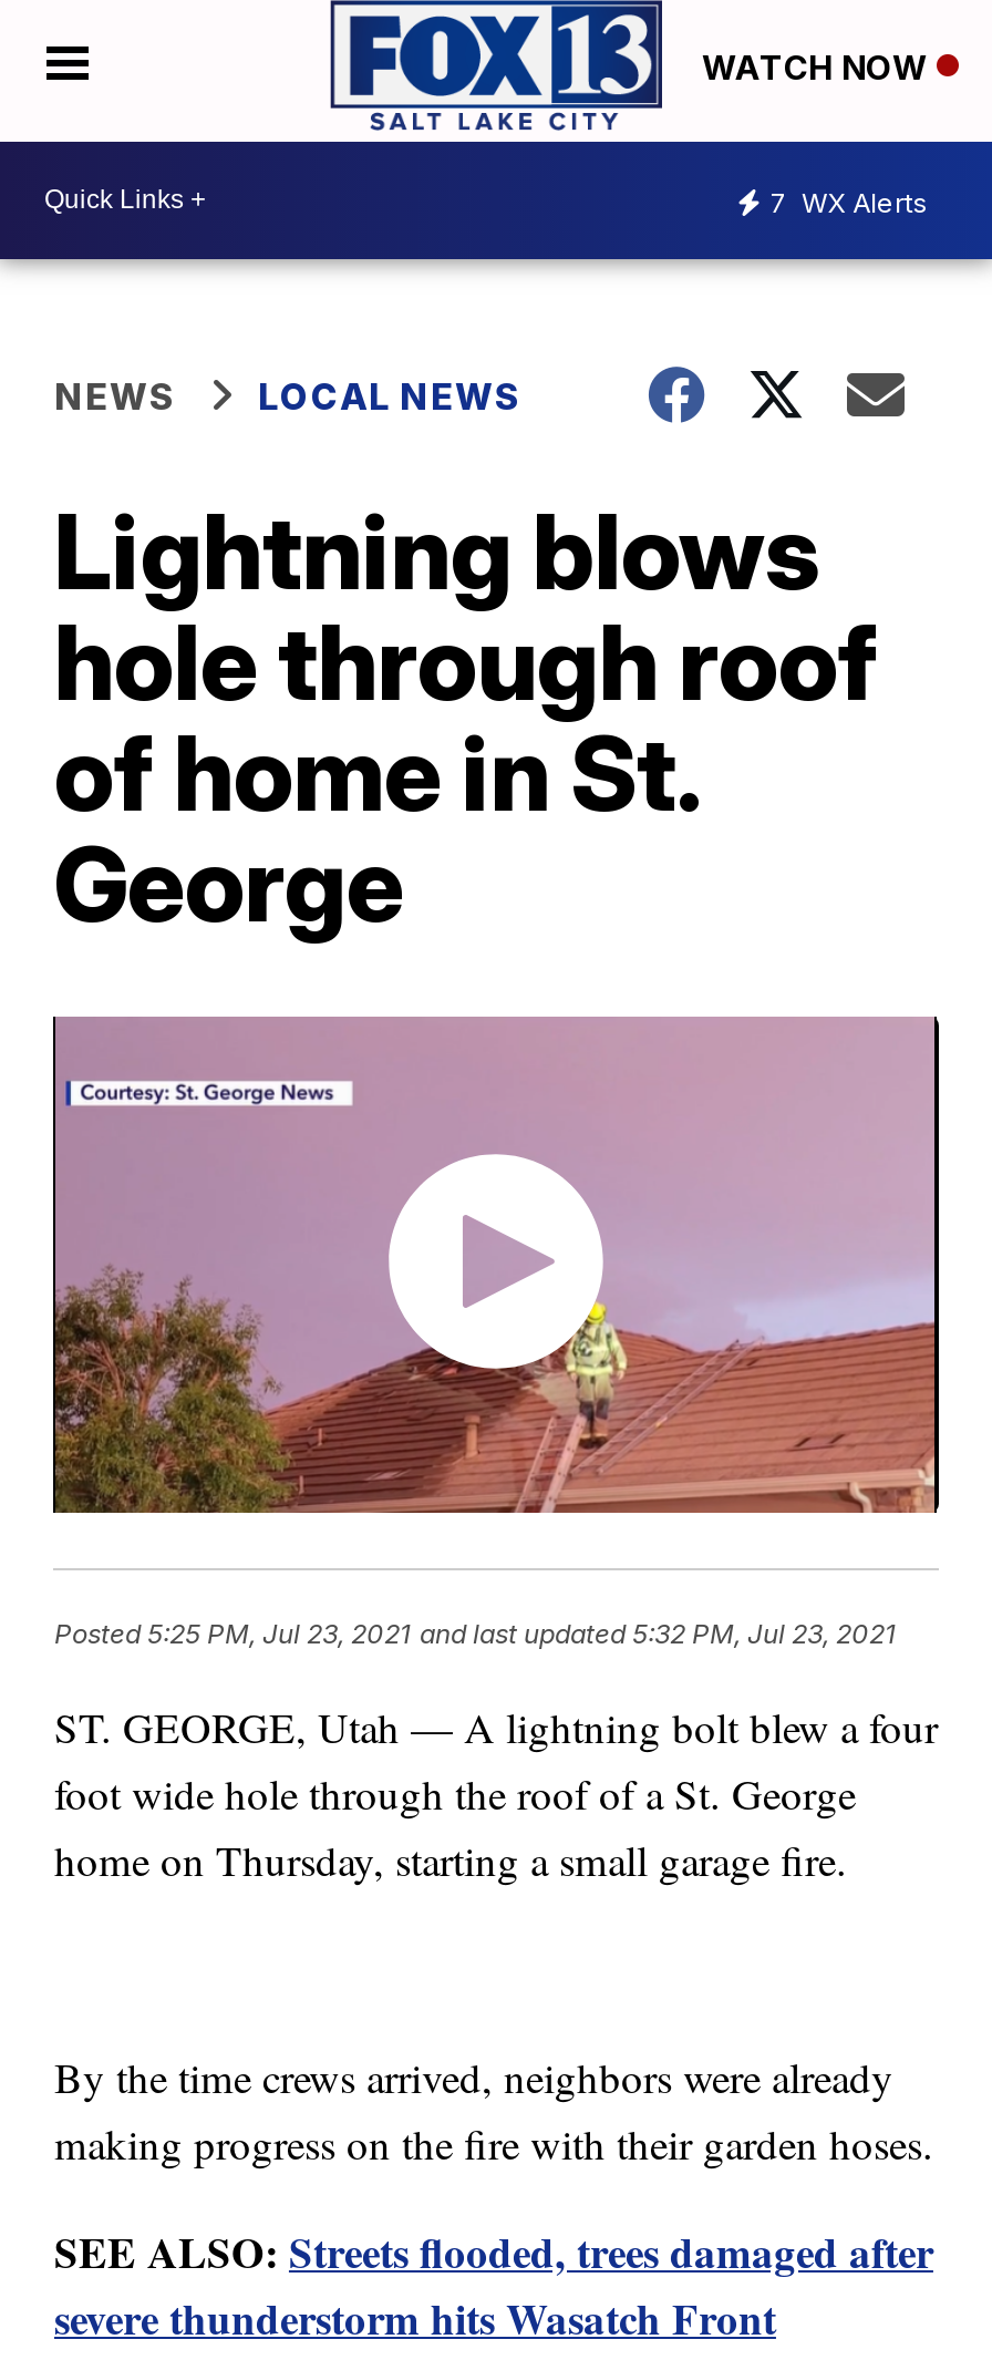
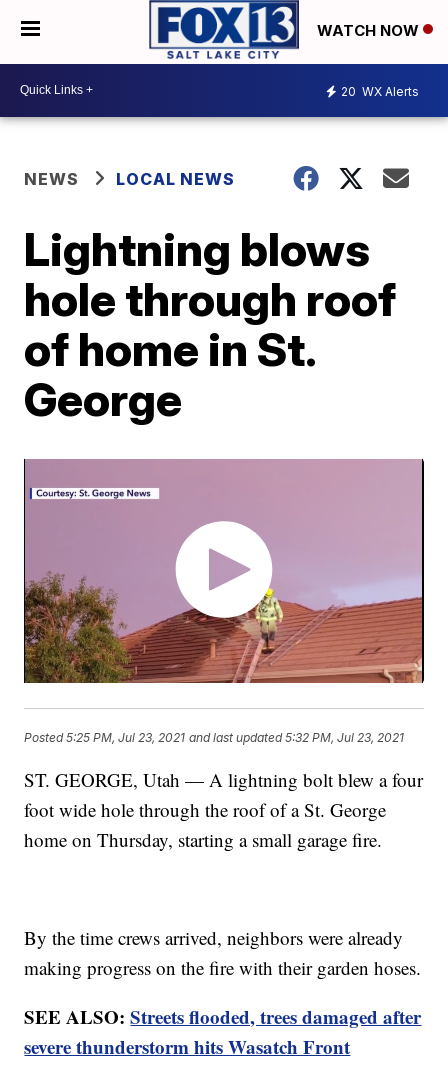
[771,186,928,220] 7 WX Alerts -> [341,84,419,99] 20 WX Alerts

